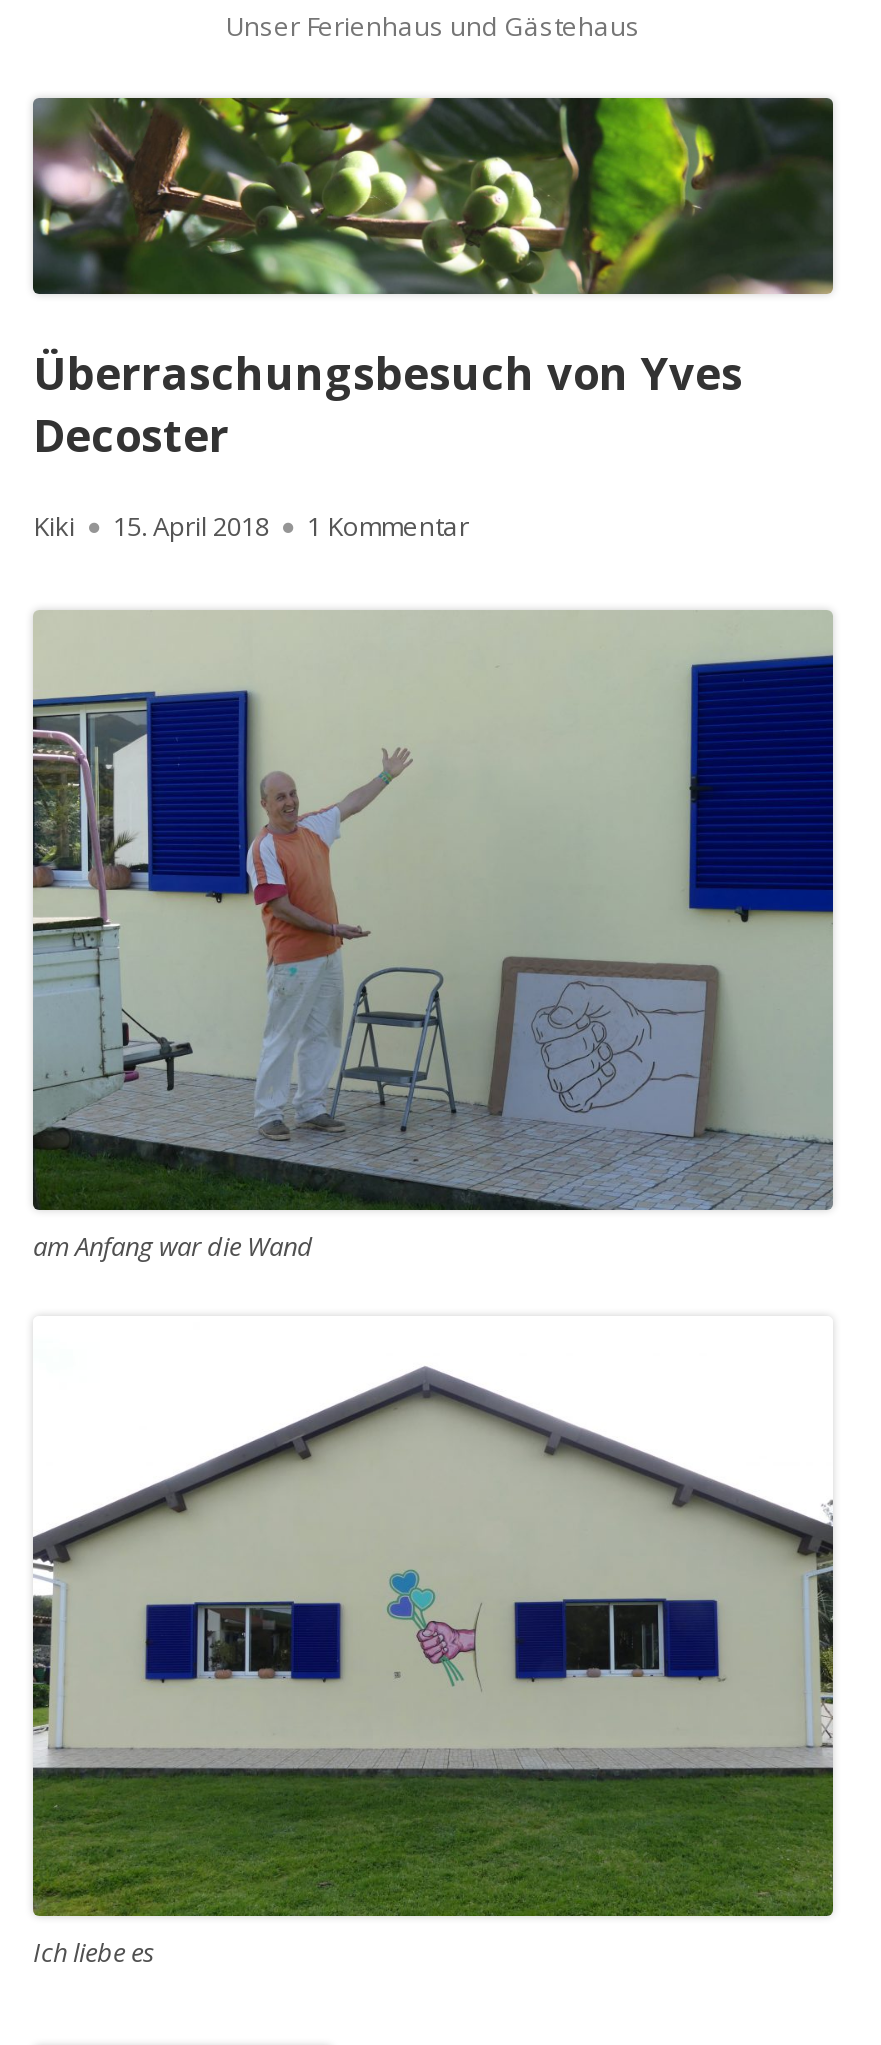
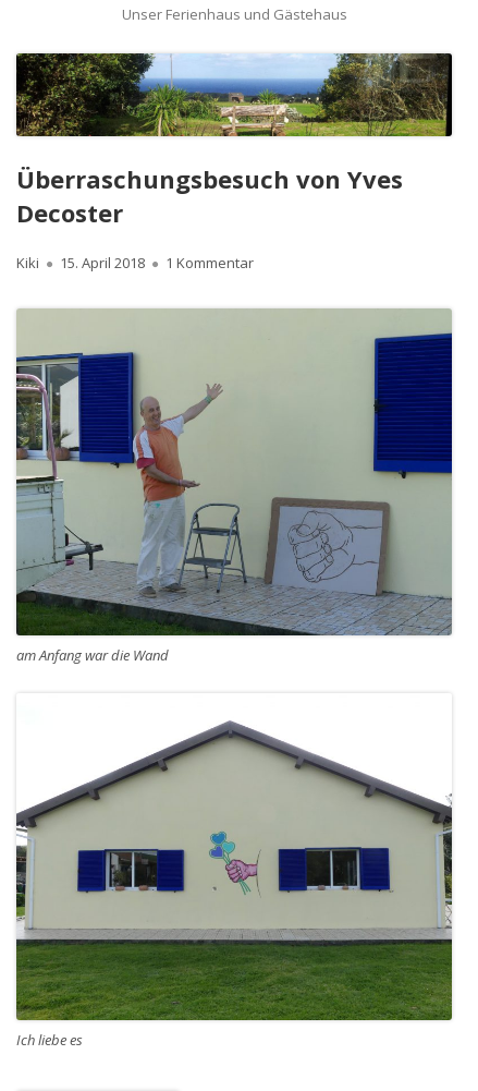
[31,96,835,296] [image] -> [16,52,451,137] [image]

